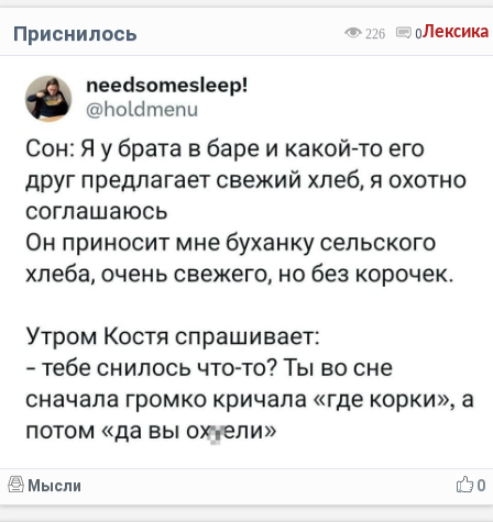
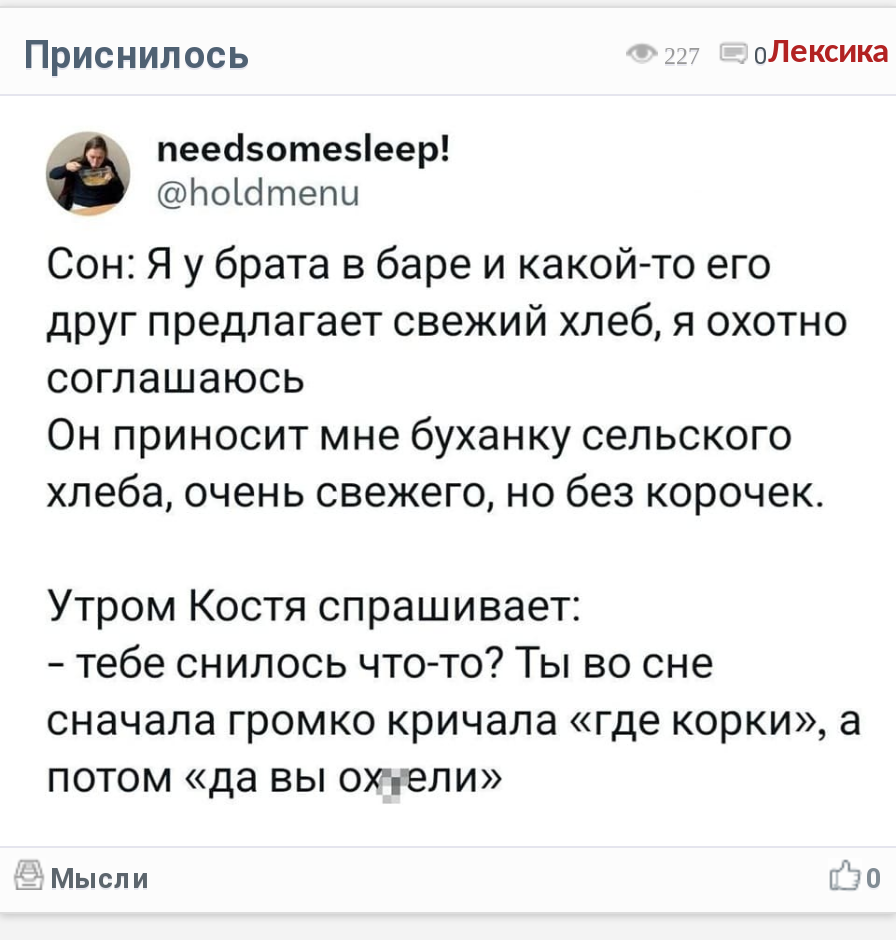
[365,23,489,42] 226 0 Лексика -> [664,35,888,69] 227 0 Лексика

